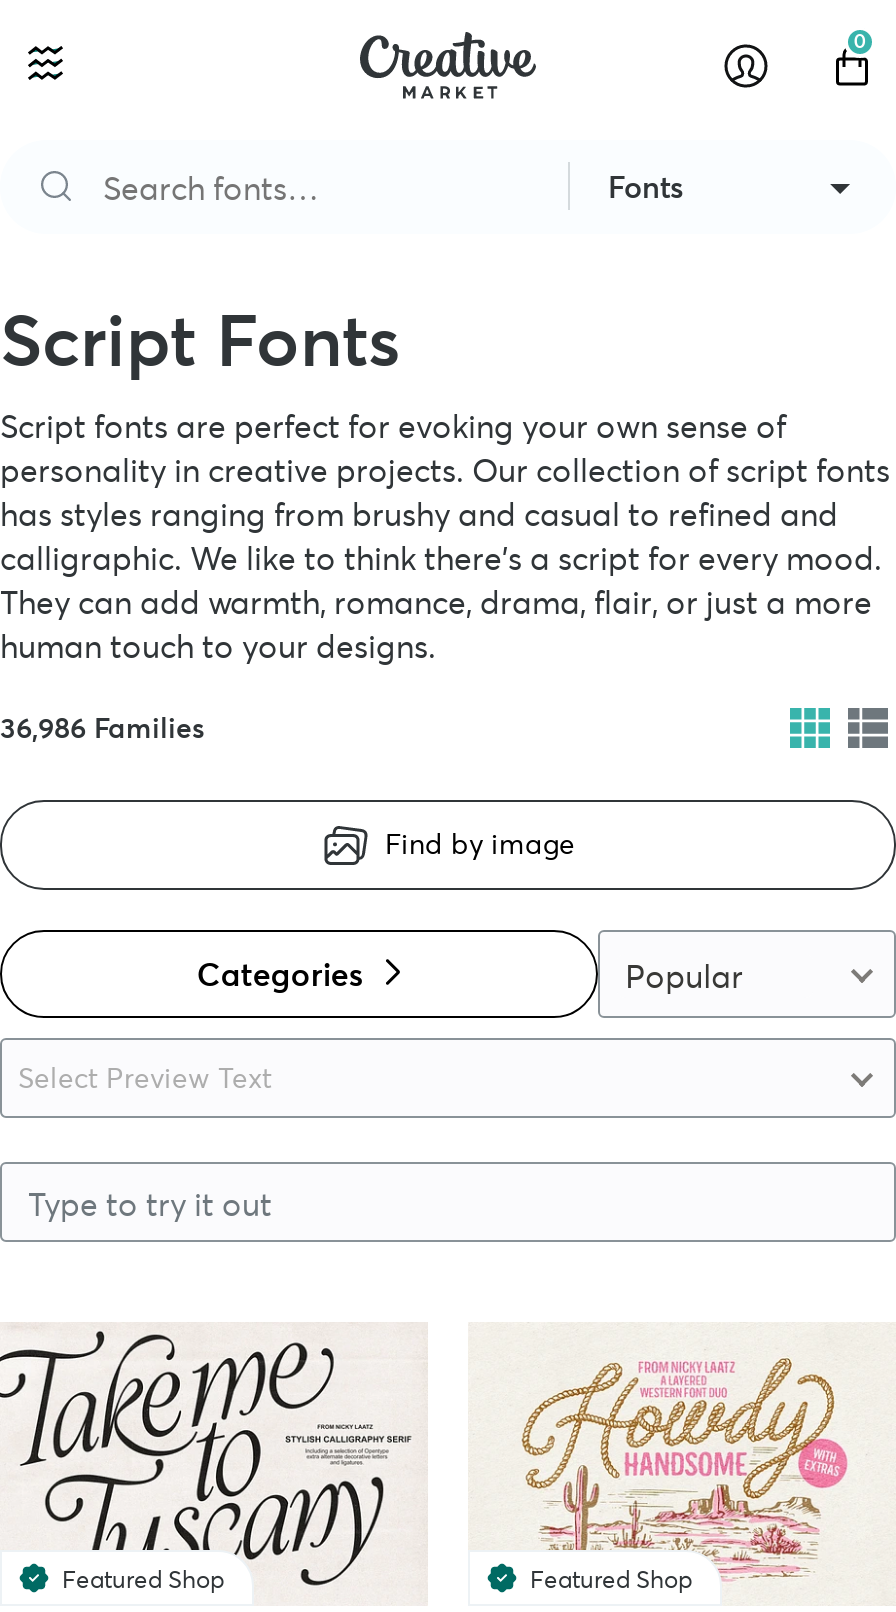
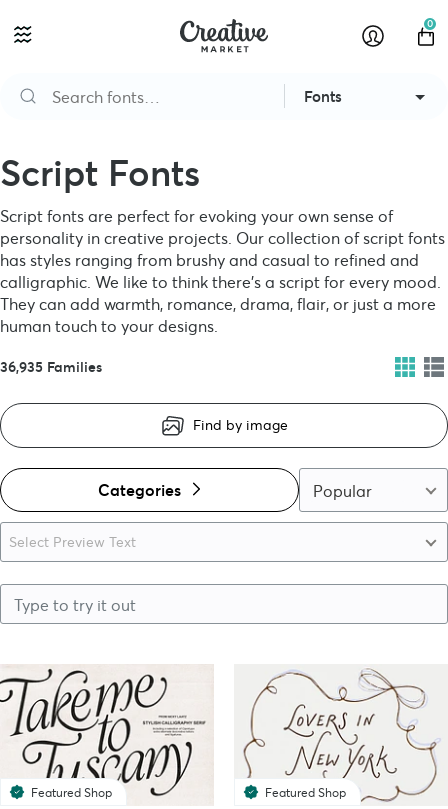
[0,710,204,746] 36,986 Families -> [0,358,102,376] 36,935 Families
[488,1334,874,1596] [image] -> [243,668,437,802] [image]

